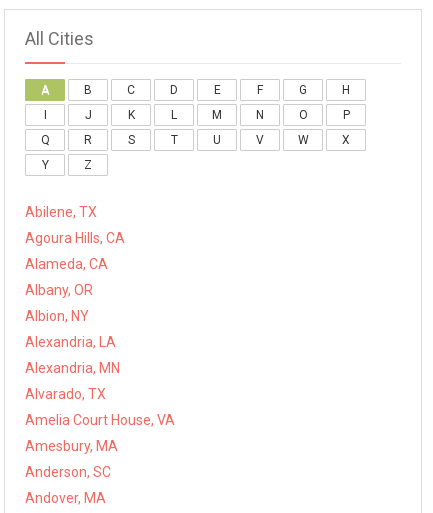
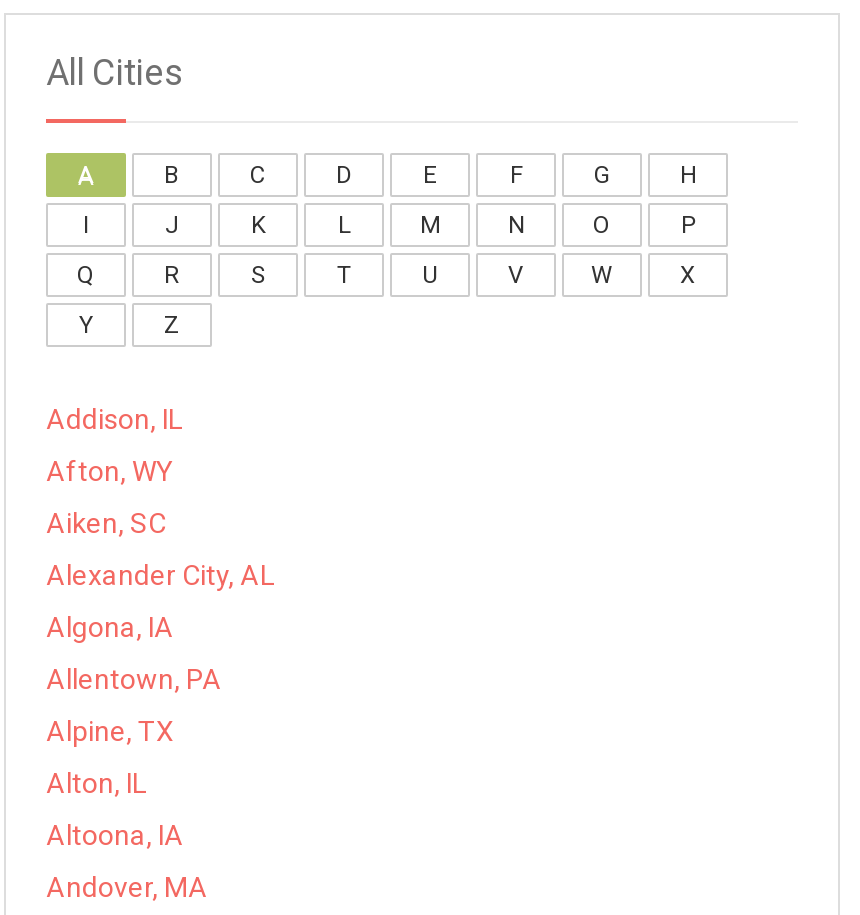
[25,204,175,480] Abilene, TX | Agoura Hills, CA | Alameda, CA | Albany, OR | Albion, NY | Alexandria, LA | Alexandria, MN | Alvarado, TX | Amelia Court House, VA | Amesbury, MA | Anderson, SC -> [46,403,274,851] Addison, IL | Afton, WY | Aiken, SC | Alexander City, AL | Algona, IA | Allentown, PA | Alpine, TX | Alton, IL | Altoona, IA

